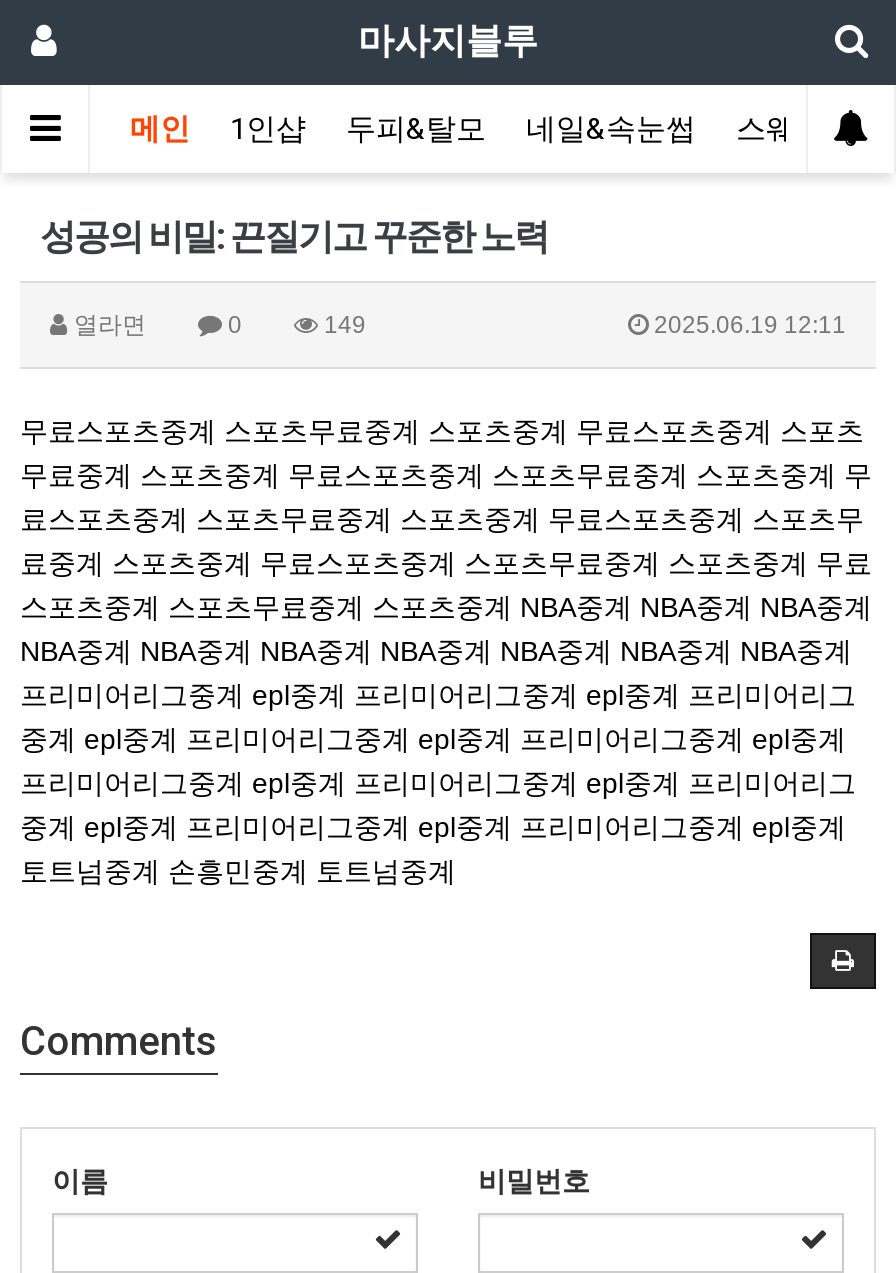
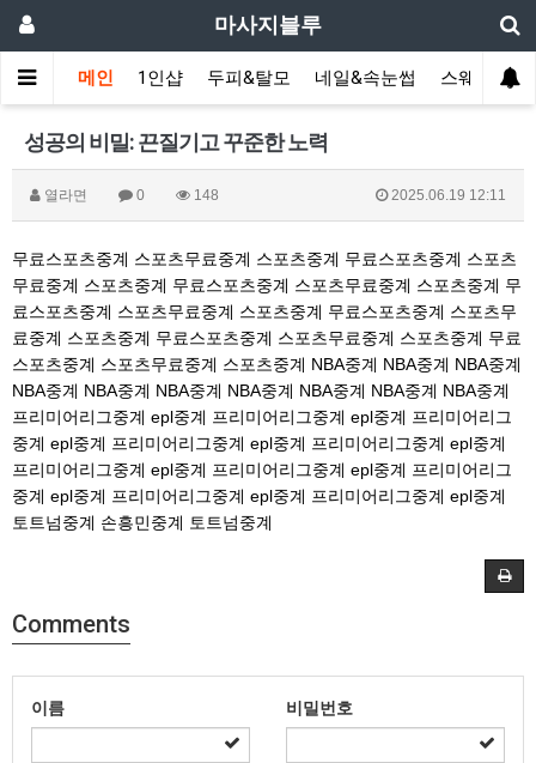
[318,311,366,339] 149 -> [190,187,219,204] 148

